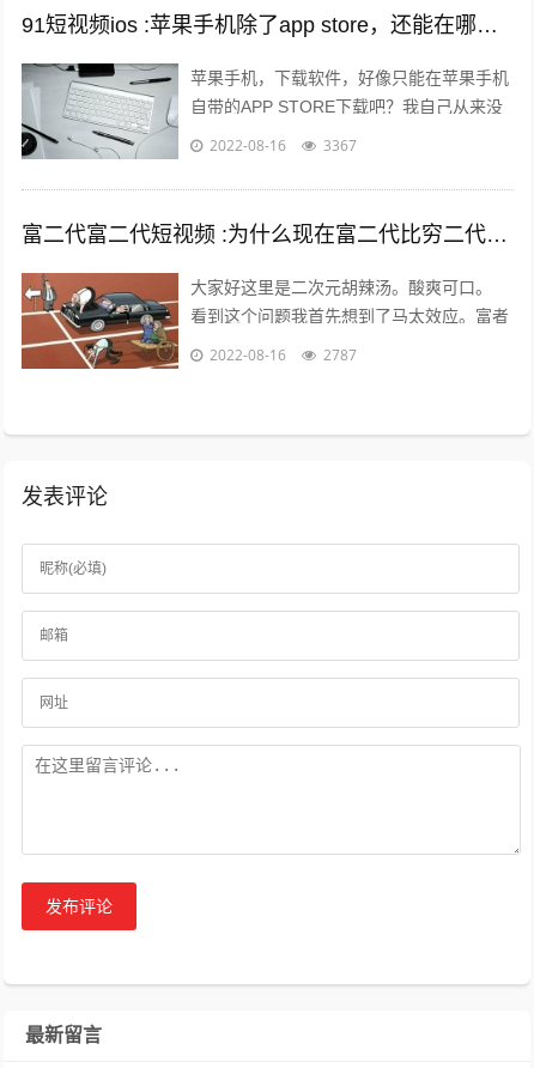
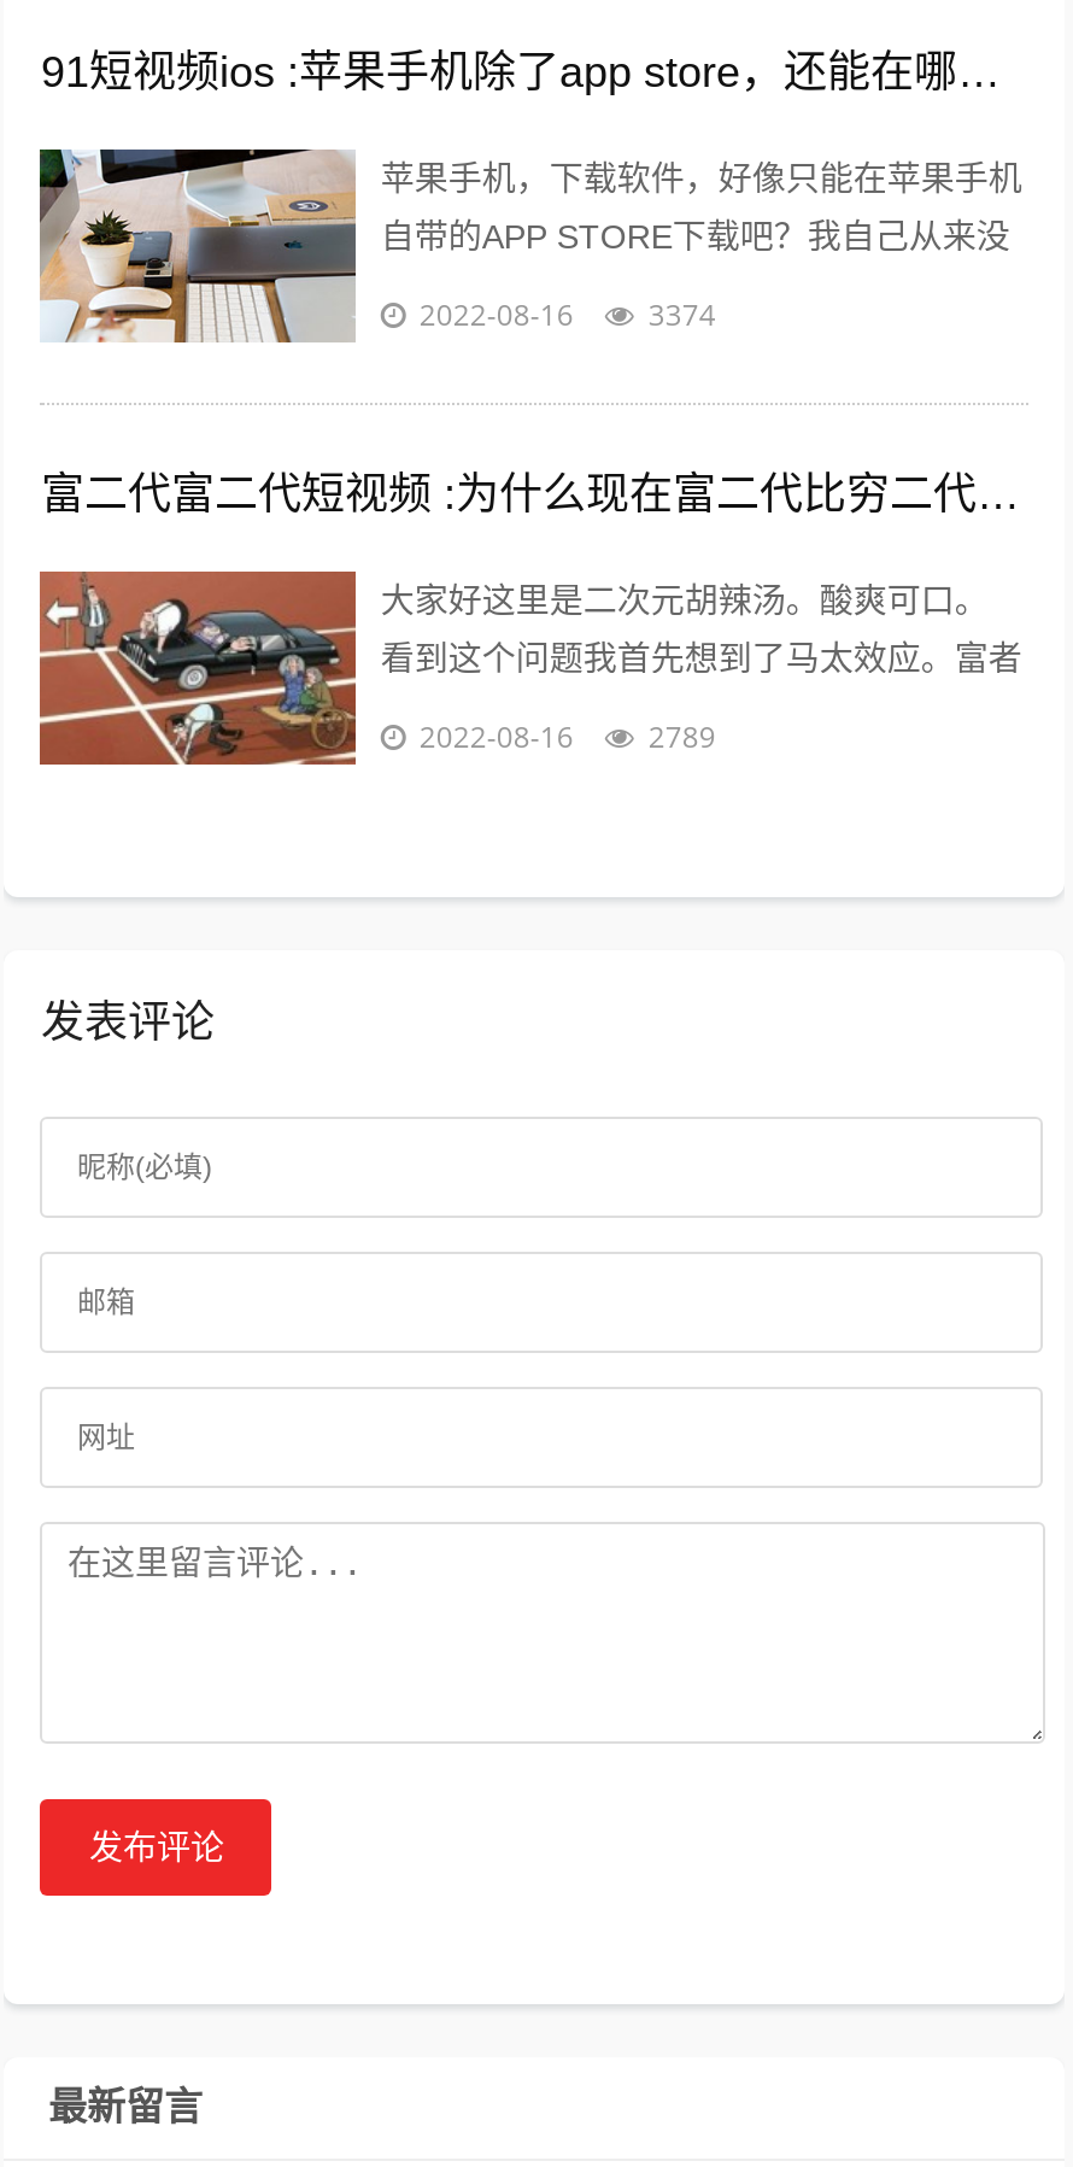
[20,62,178,159] [image] -> [37,147,356,342] [image]
[324,135,357,156] 3367 -> [648,294,716,335] 3374
[324,345,357,365] 2787 -> [648,716,716,757] 2789

